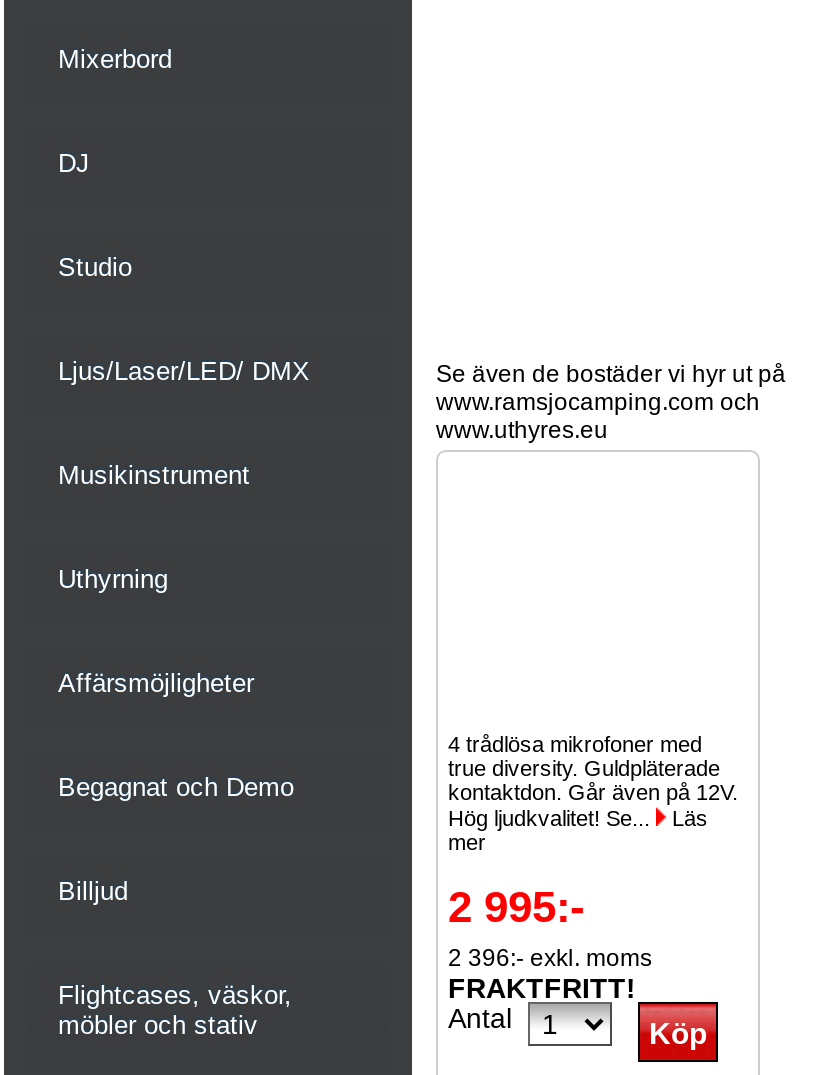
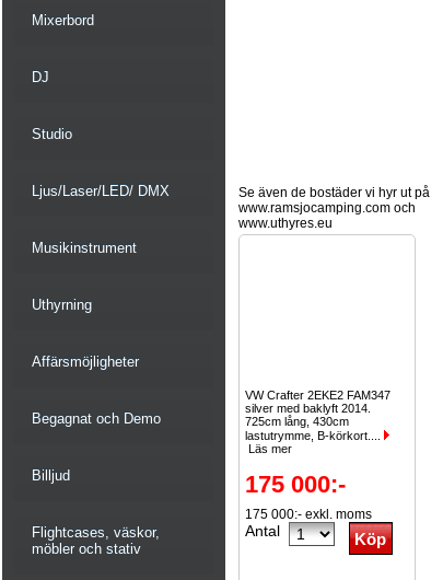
[448,732,738,854] 4 trådlösa mikrofoner med | true diversity. Guldpläterade | kontaktdon. Går även på 12V. | Hög ljudkvalitet! Se... Läs | mer -> [245,388,390,455] VW Crafter 2EKE2 FAM347 | silver med baklyft 2014. | 725cm lång, 430cm | lastutrymme, B-körkort.... | Läs mer
[448,882,652,1004] 2 995:- | 2 396:- exkl. moms | FRAKTFRITT! -> [245,471,372,522] 175 000:- | 175 000:- exkl. moms

